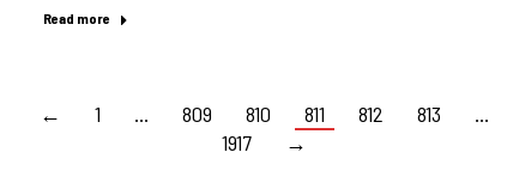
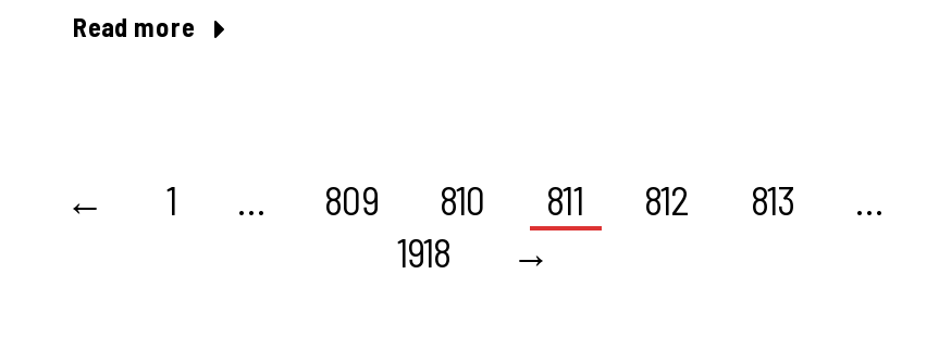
[221,129,251,156] 1917 -> [396,228,450,276] 1918

